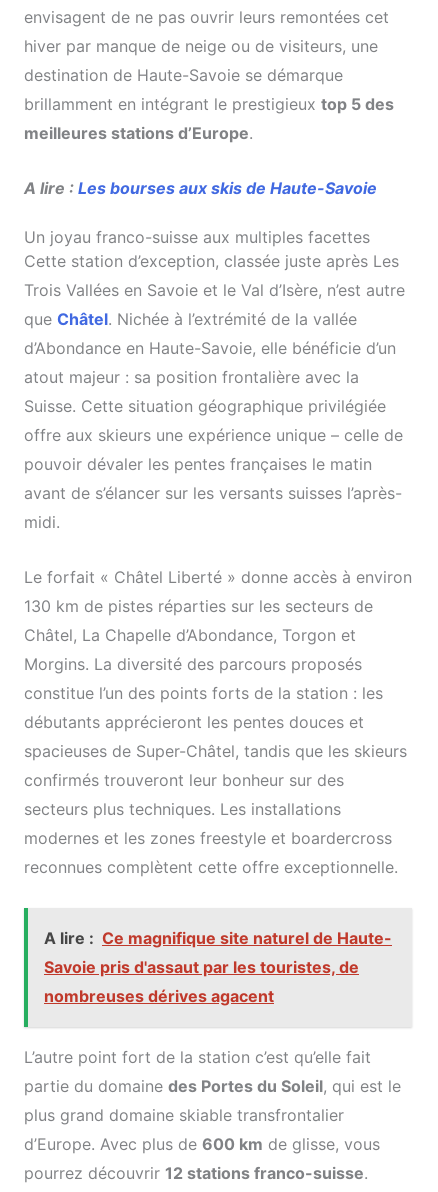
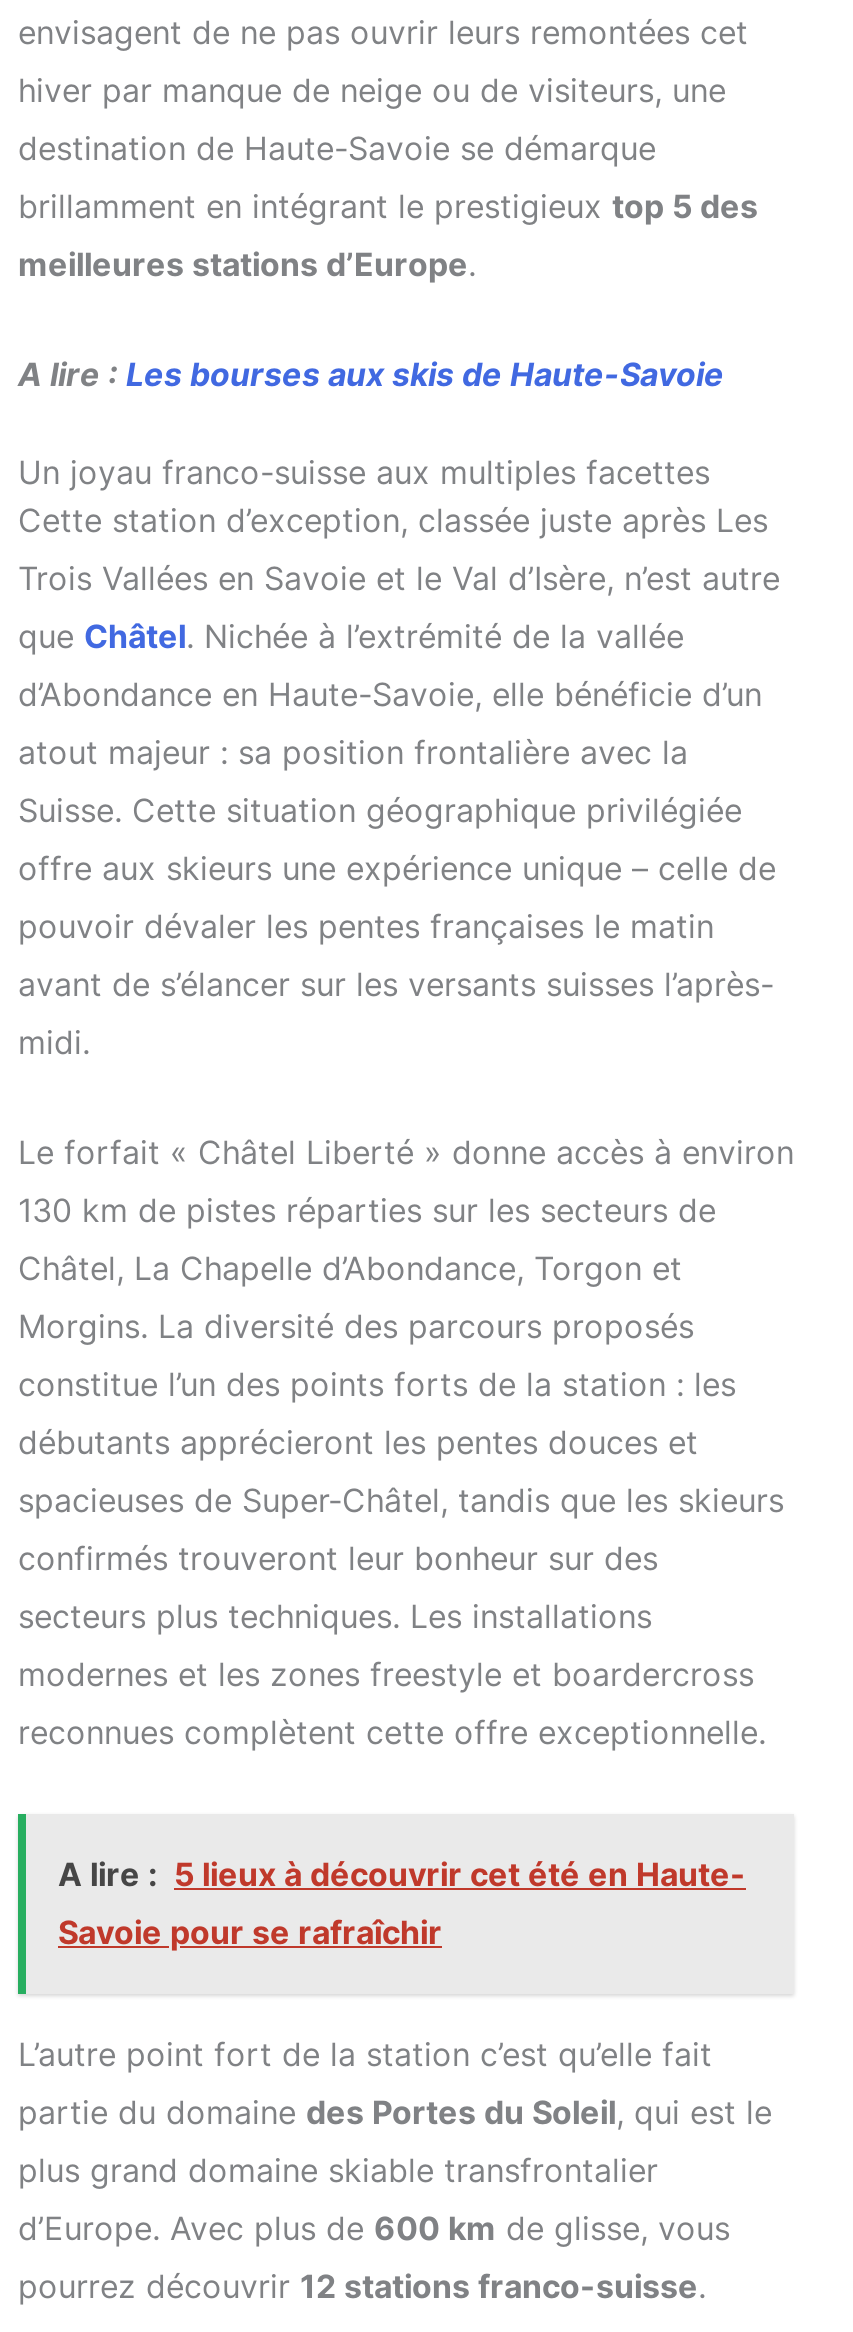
[44,928,392,1006] A lire : Ce magnifique site naturel de Haute- | Savoie pris d'assaut par les touristes, de | nombreuses dérives agacent -> [58,1853,746,1951] A lire : 5 lieux à découvrir cet été en Haute- | Savoie pour se rafraîchir

